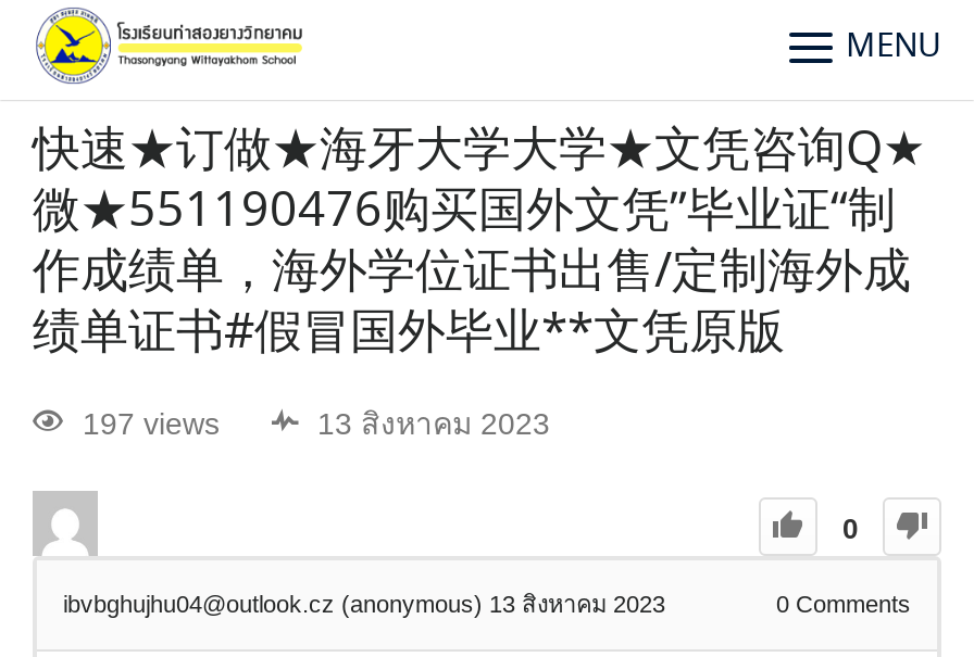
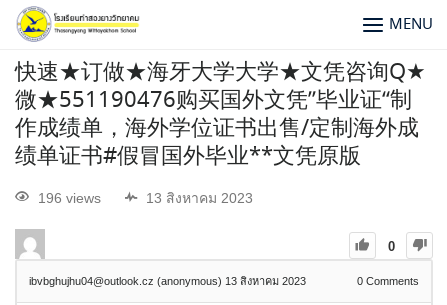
[83,407,220,442] 197 views -> [38,190,101,206] 196 views

